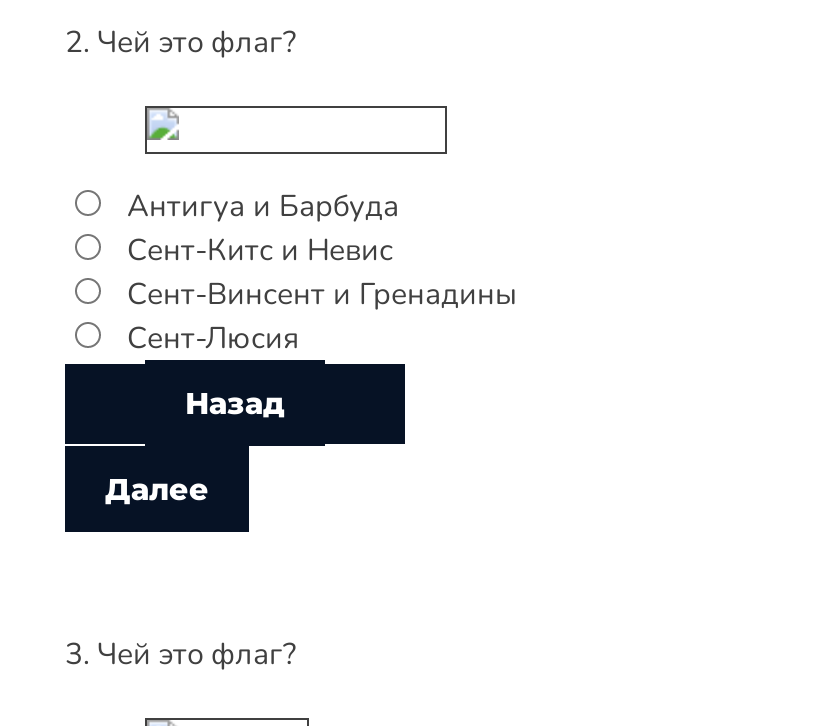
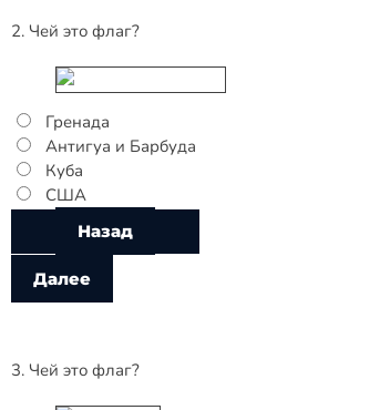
none -> [45,110,110,133] Гренада
moved [127,185,399,225] -> [45,135,196,157]: Антигуа и Барбуда
[127,229,517,357] Сент-Китс и Невис | Сент-Винсент и Гренадины | Сент-Люсия -> [45,159,86,206] Куба | США

